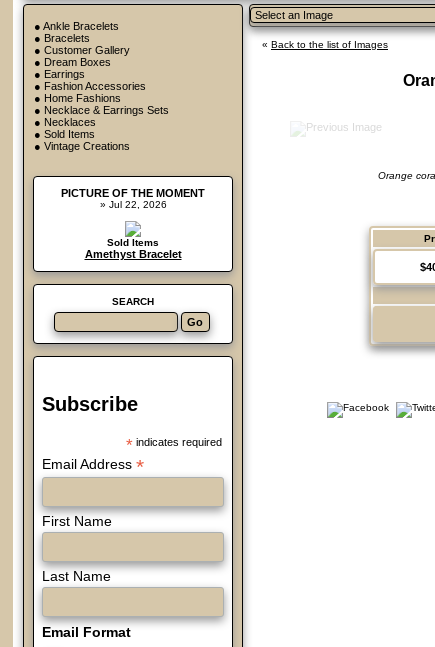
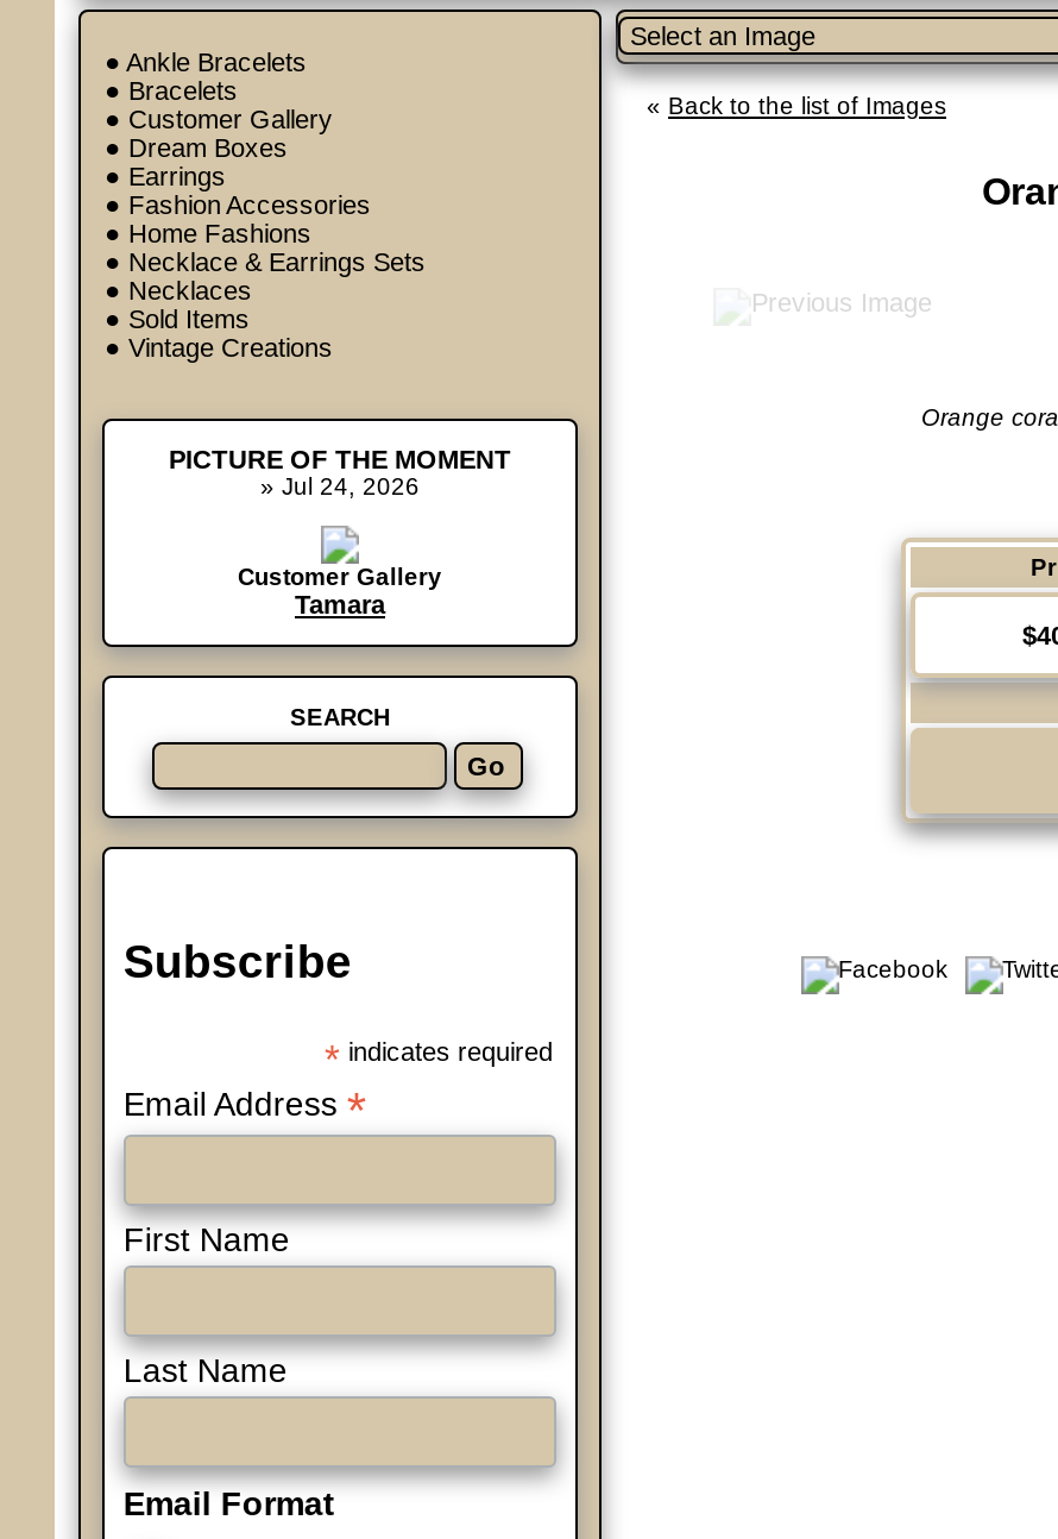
[93,199,172,210] » Jul 22, 2026 -> [246,473,434,500] » Jul 24, 2026
[84,237,181,260] Sold Items | Amethyst Bracelet -> [238,564,442,618] Customer Gallery | Tamara

